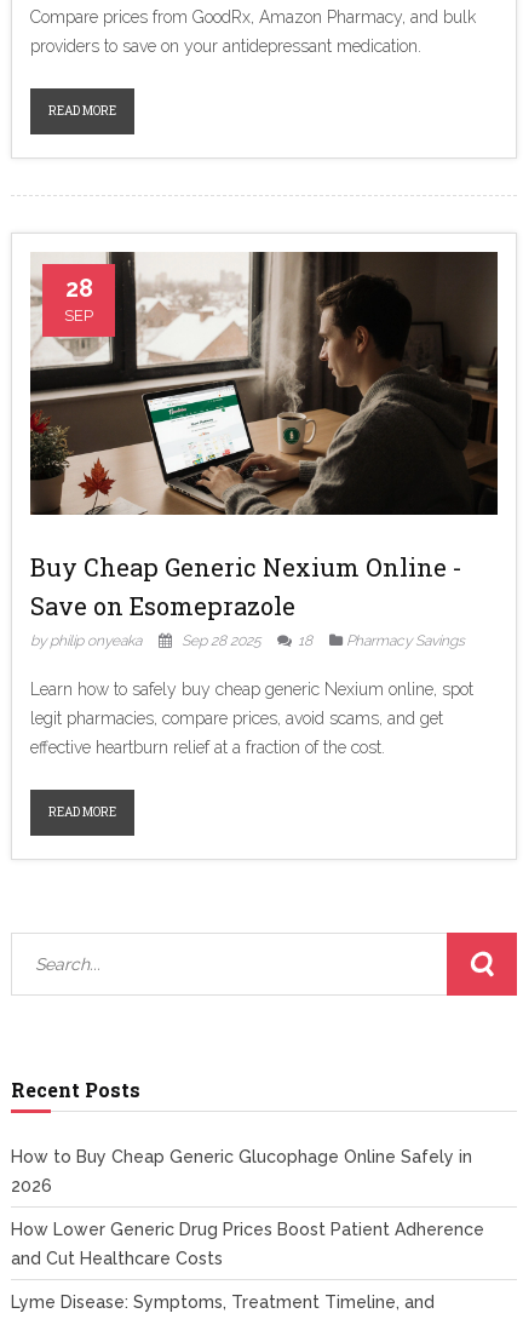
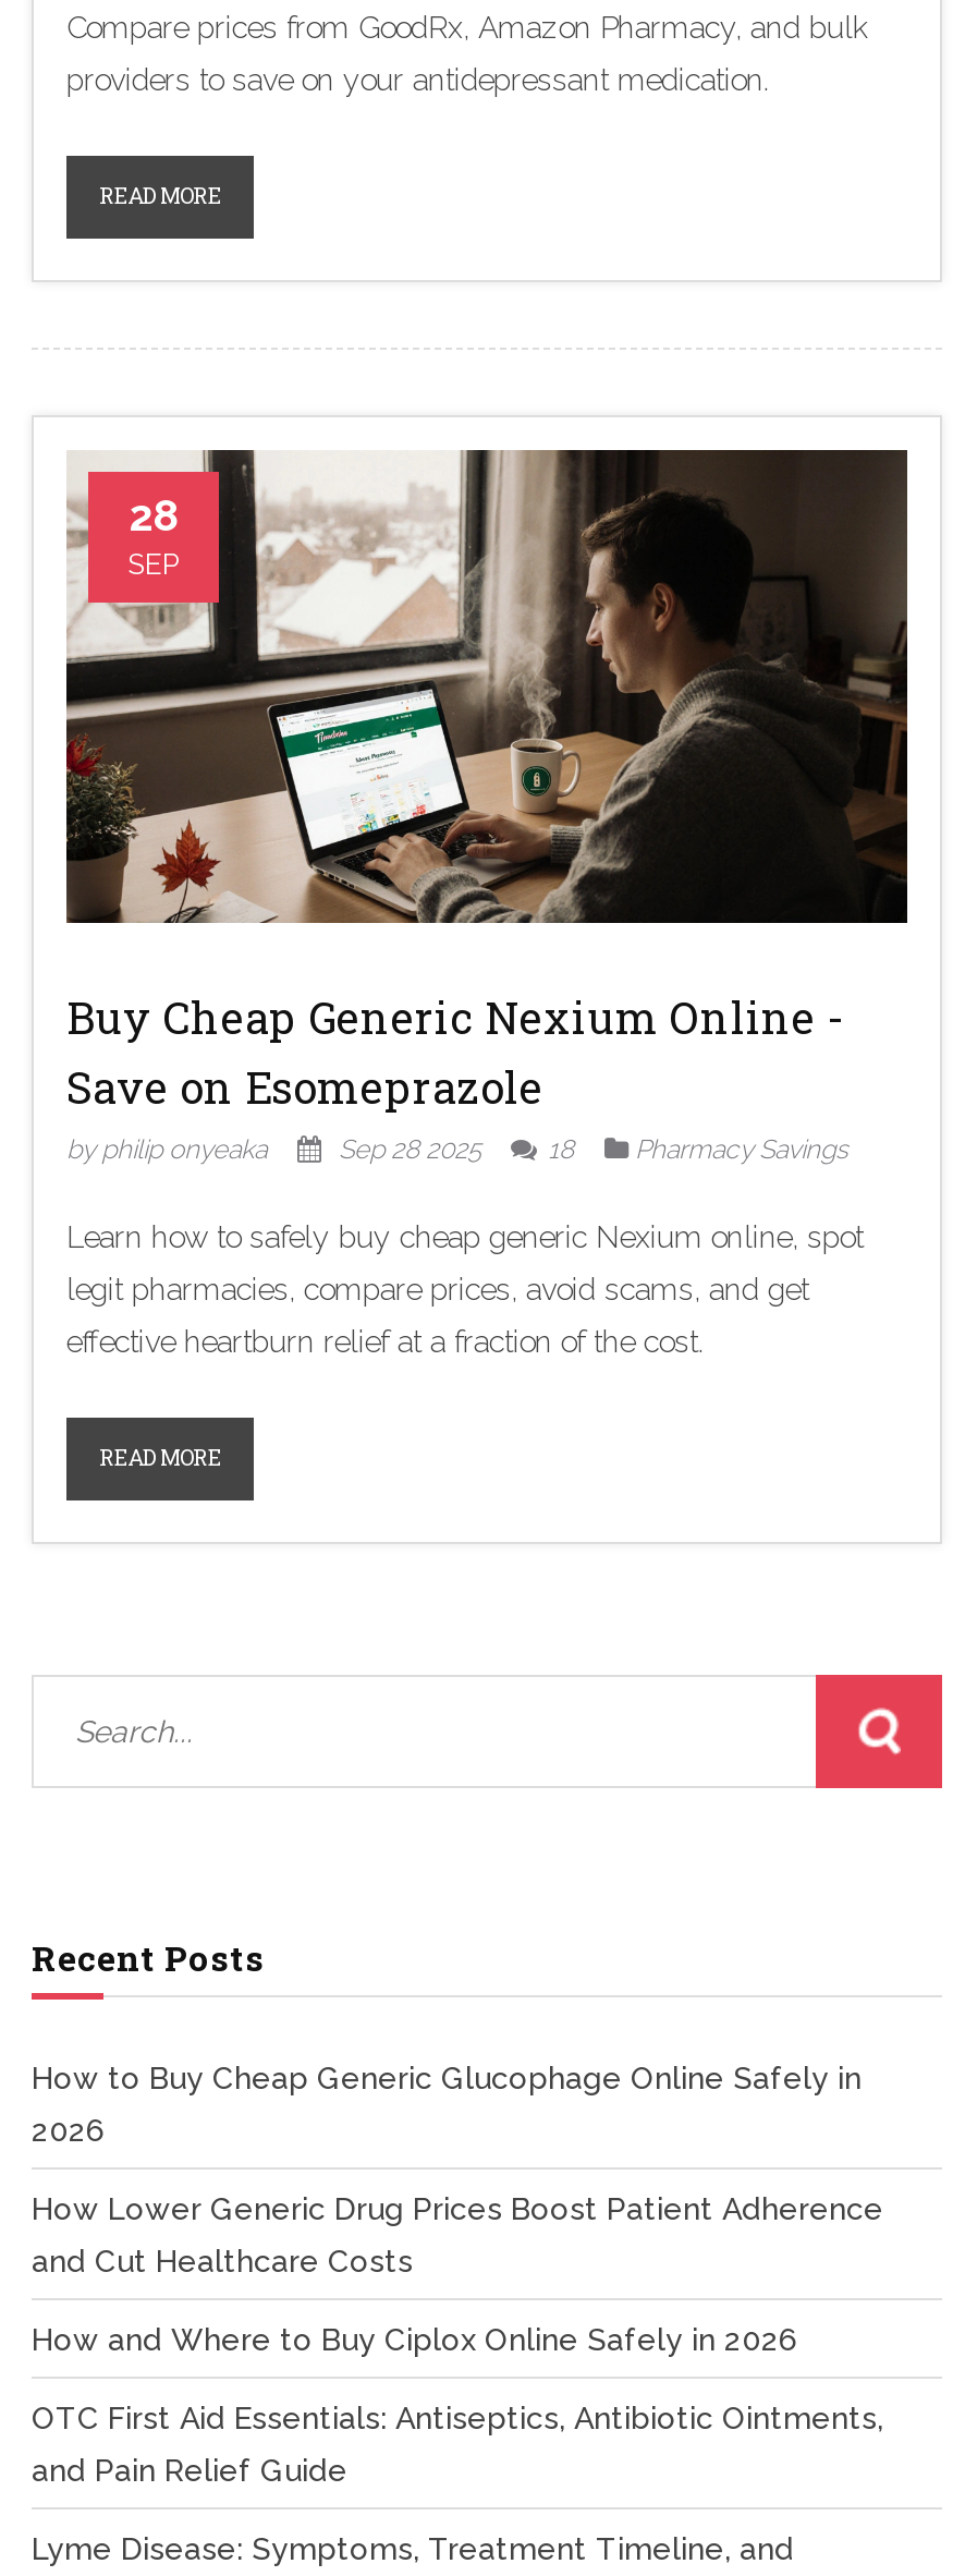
none -> [32,2323,883,2489] How and Where to Buy Ciplox Online Safely in 2026 | OTC First Aid Essentials: Antiseptics, Antibiotic Ointments, | and Pain Relief Guide

